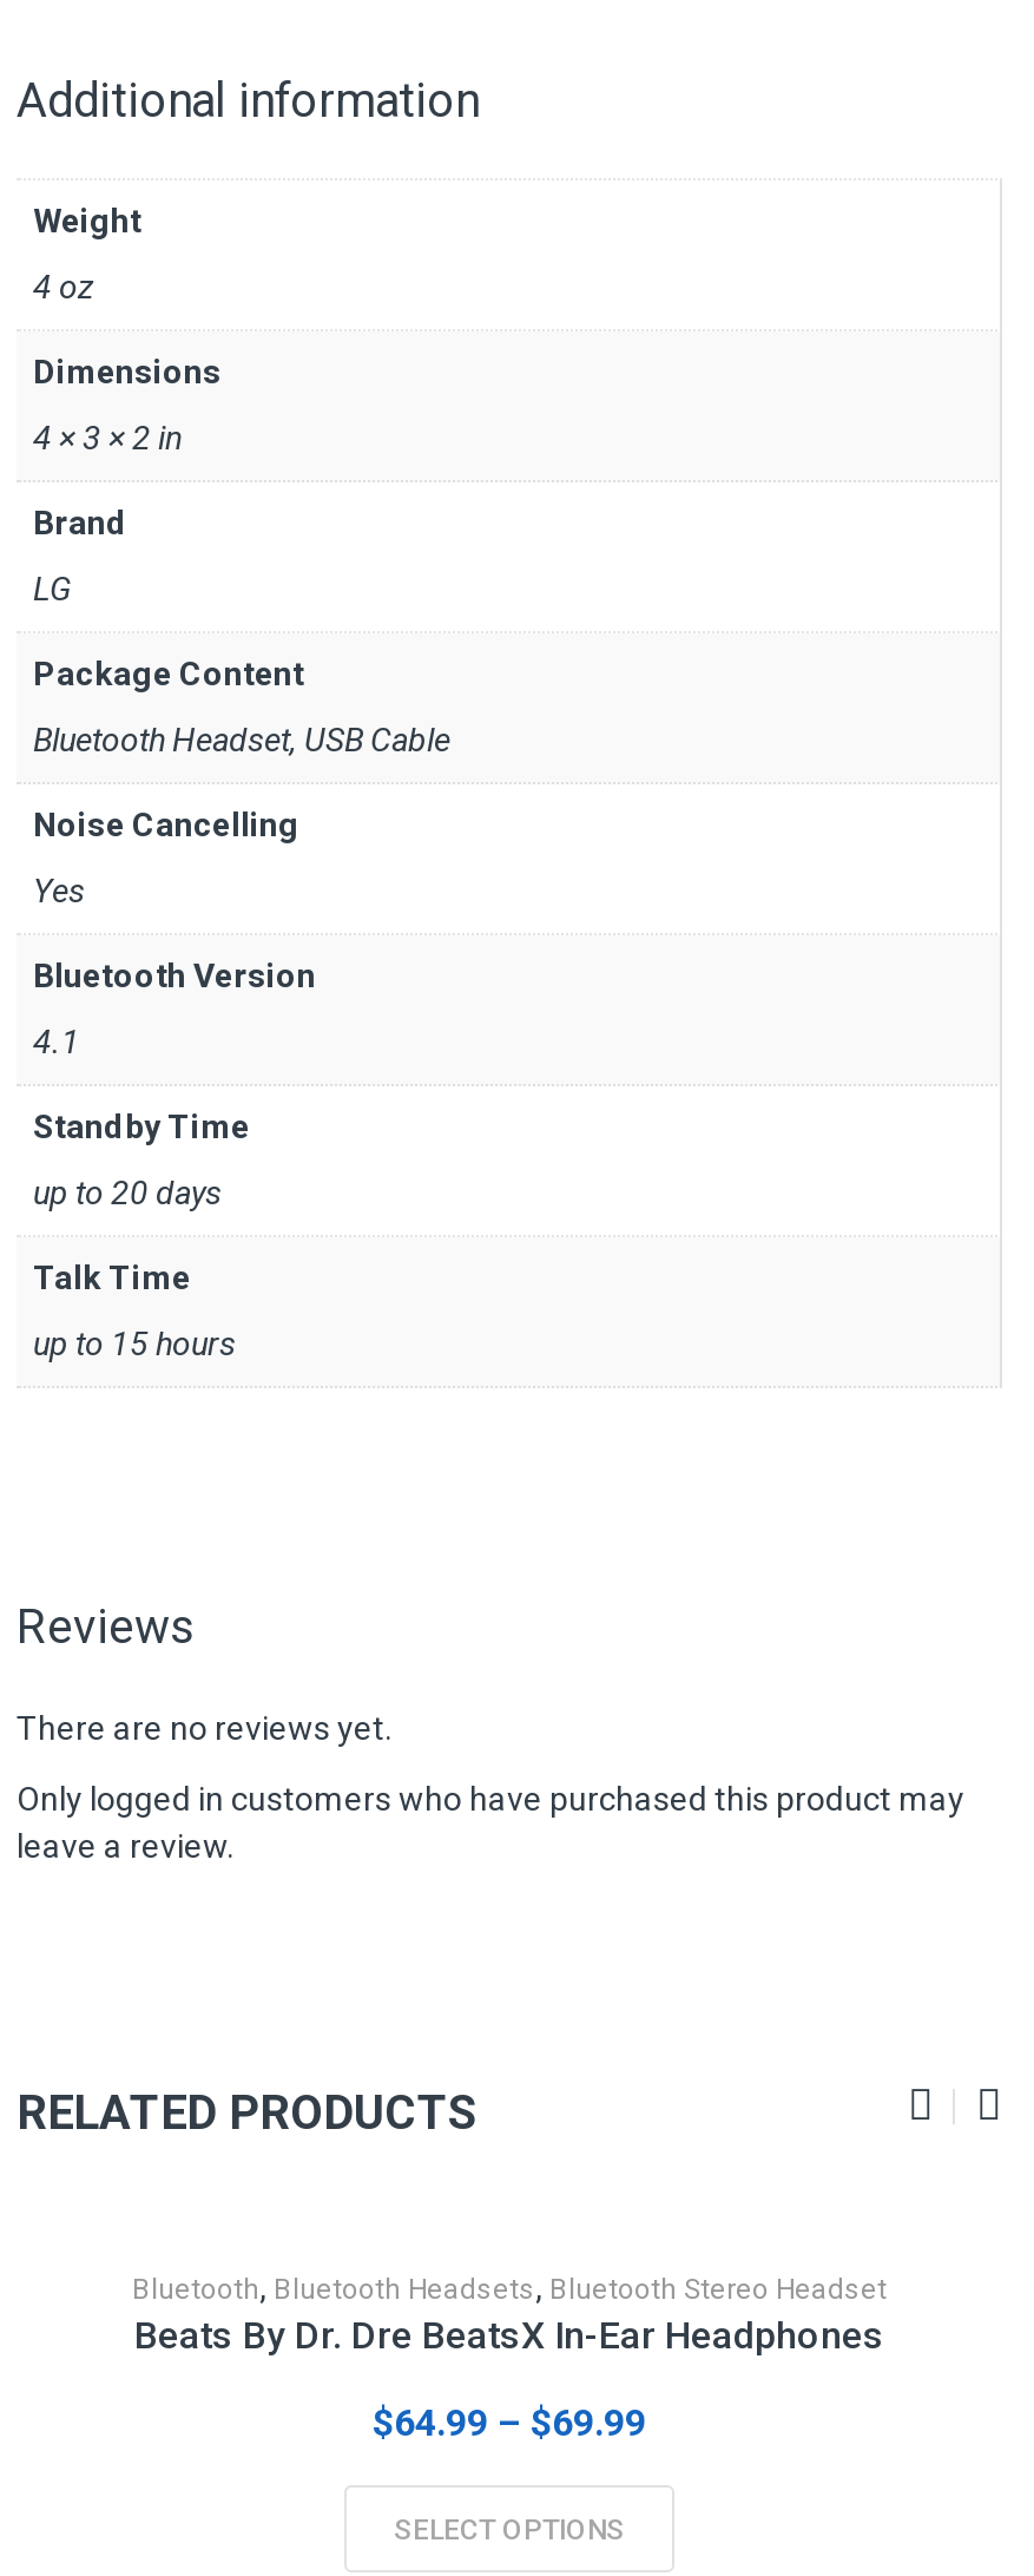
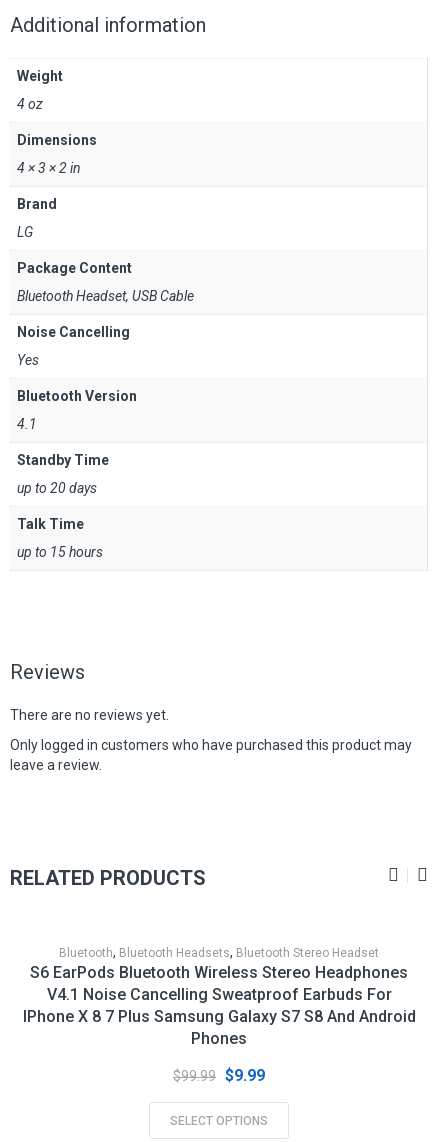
[134,2313,884,2358] Beats By Dr. Dre BeatsX In-Ear Headphones -> [22,963,415,1048] S6 EarPods Bluetooth Wireless Stereo Headphones | V4.1 Noise Cancelling Sweatproof Earbuds For | IPhone X 8 7 Plus Samsung Galaxy S7 S8 And Android | Phones
[373,2400,646,2445] $64.99 – $69.99 -> [173,1066,265,1085] $99.99 $9.99

